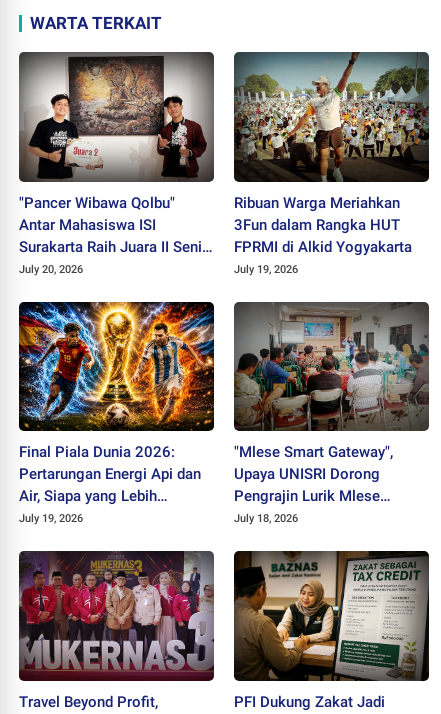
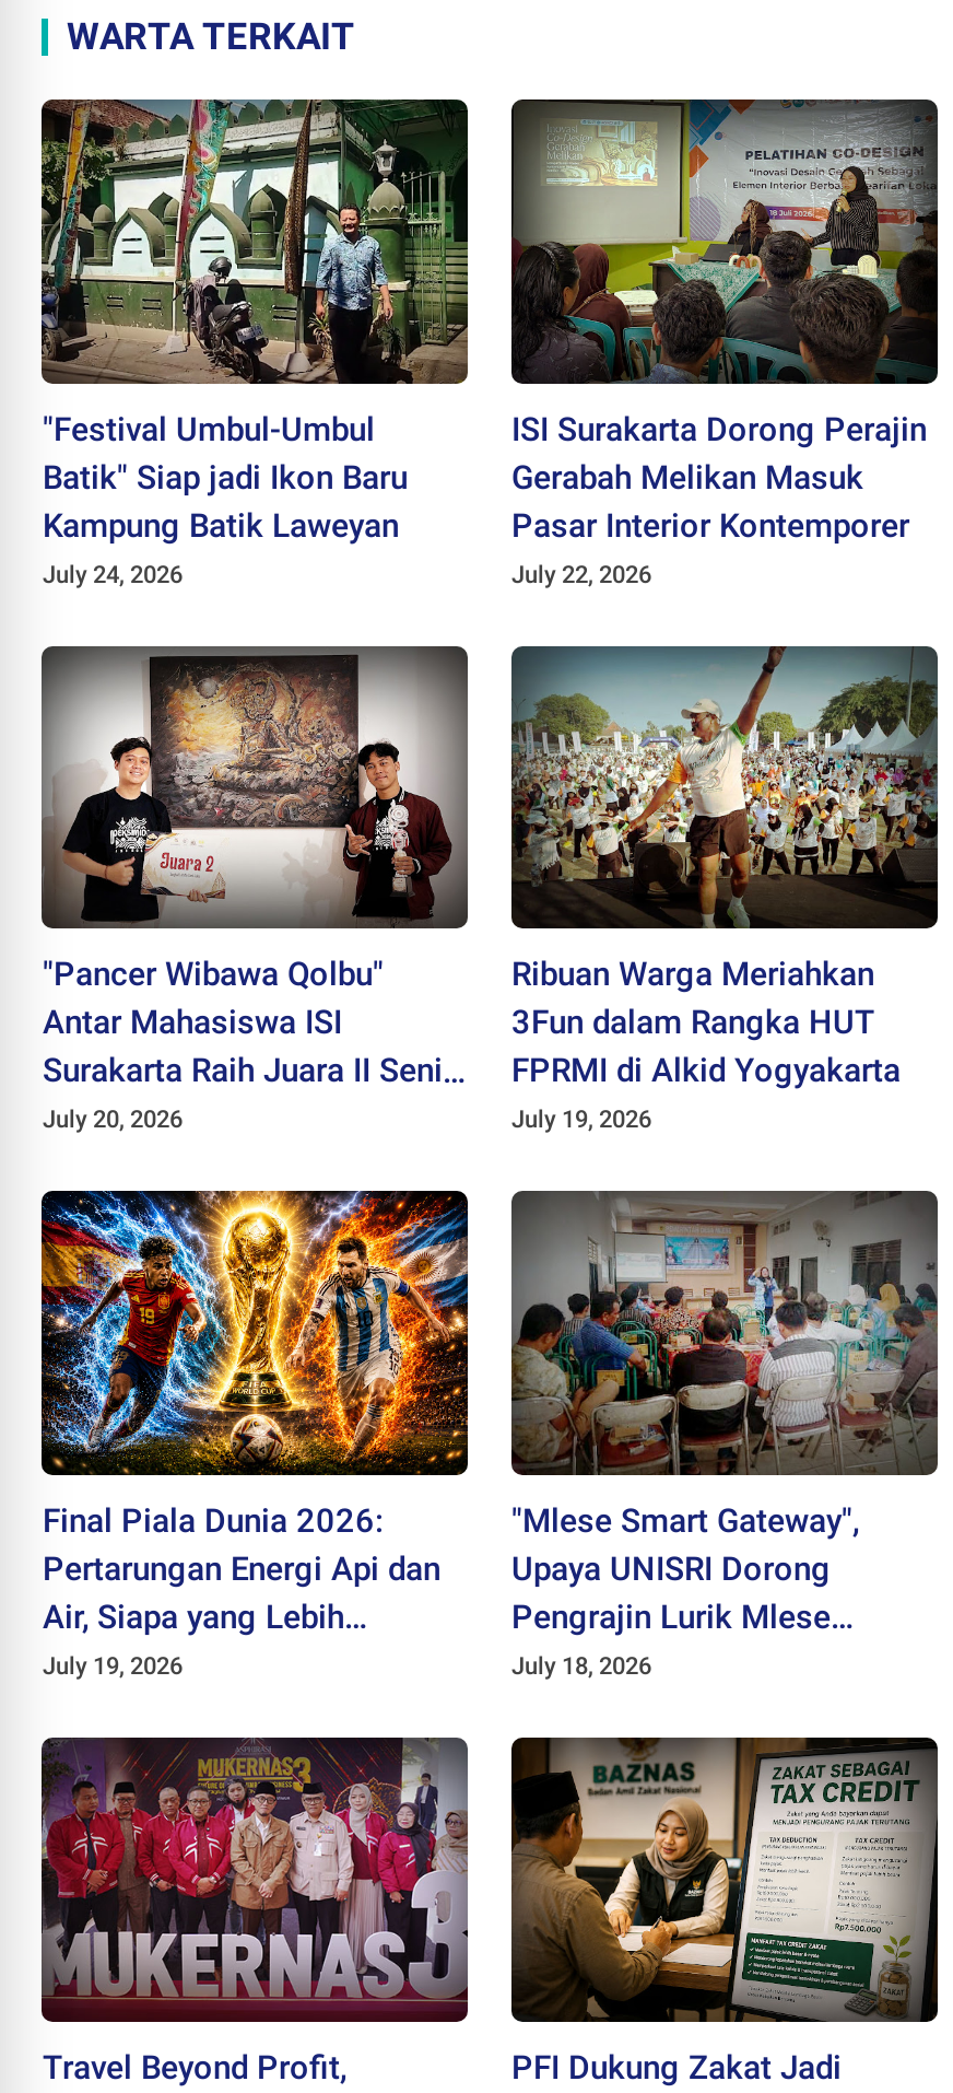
none -> [42,100,470,589] [image] | "Festival Umbul-Umbul | Batik" Siap jadi Ikon Baru | Kampung Batik Laweyan | July 24, 2026
none -> [511,100,936,589] [image] | ISI Surakarta Dorong Perajin | Gerabah Melikan Masuk | Pasar Interior Kontemporer | July 22, 2026

